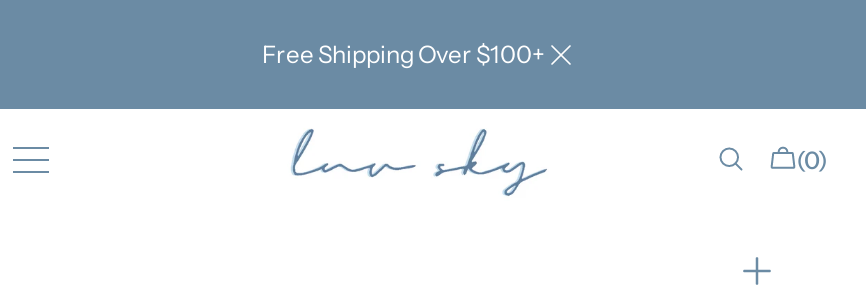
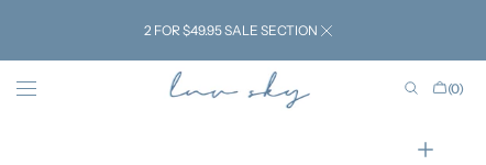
[262,38,544,68] Free Shipping Over $100+ -> [144,21,318,38] 2 FOR $49.95 SALE SECTION

